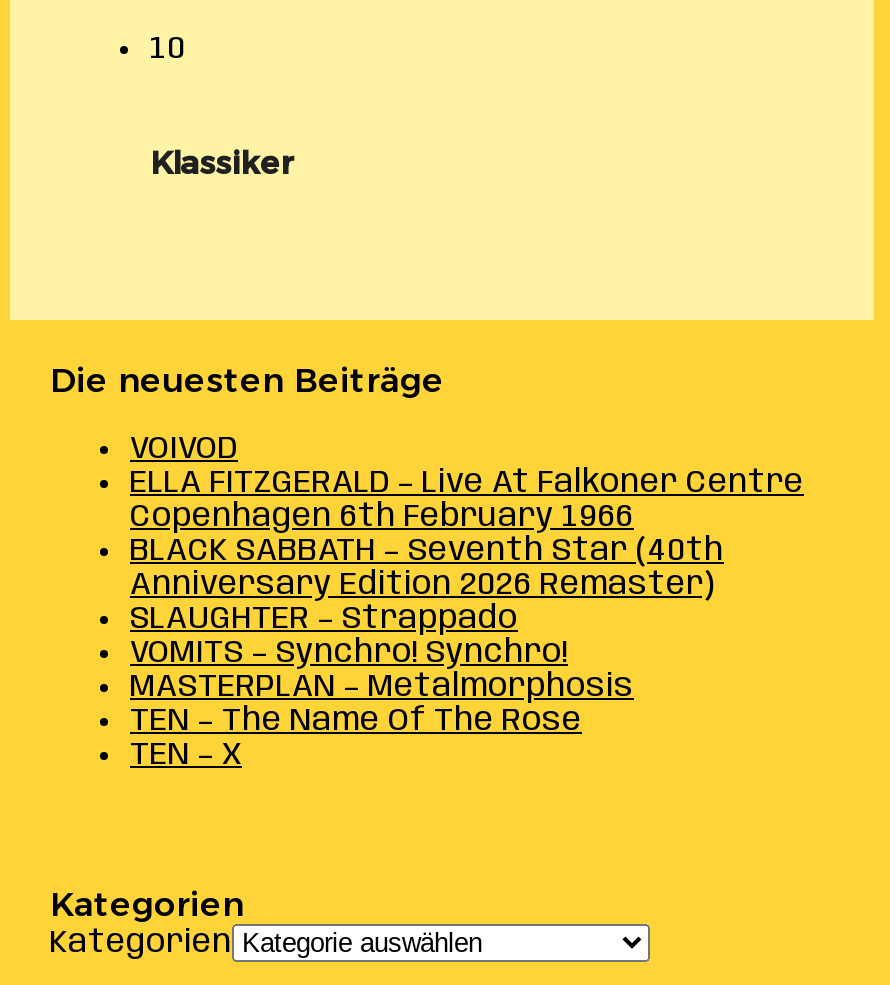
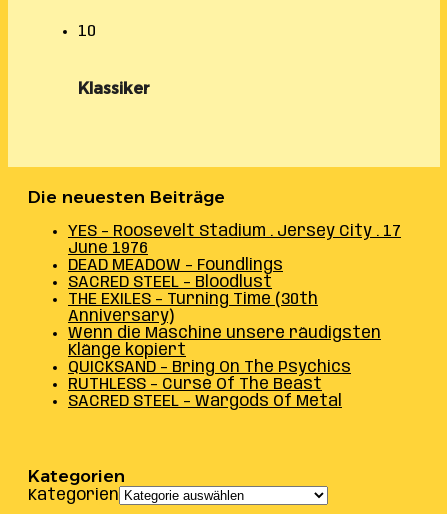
[130,433,804,773] VOIVOD | ELLA FITZGERALD – Live At Falkoner Centre | Copenhagen 6th February 1966 | BLACK SABBATH – Seventh Star (40th | Anniversary Edition 2026 Remaster) | SLAUGHTER – Strappado | VOMITS – Synchro! Synchro! | MASTERPLAN – Metalmorphosis | TEN – The Name Of The Rose | TEN – X -> [68,223,401,410] YES – Roosevelt Stadium . Jersey City . 17 | June 1976 | DEAD MEADOW – Foundlings | SACRED STEEL – Bloodlust | THE EXILES – Turning Time (30th | Anniversary) | Wenn die Maschine unsere räudigsten | Klänge kopiert | QUICKSAND – Bring On The Psychics | RUTHLESS – Curse Of The Beast | SACRED STEEL – Wargods Of Metal

